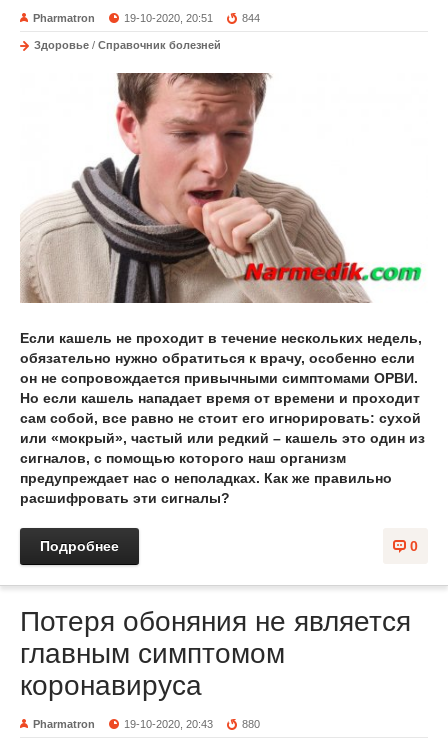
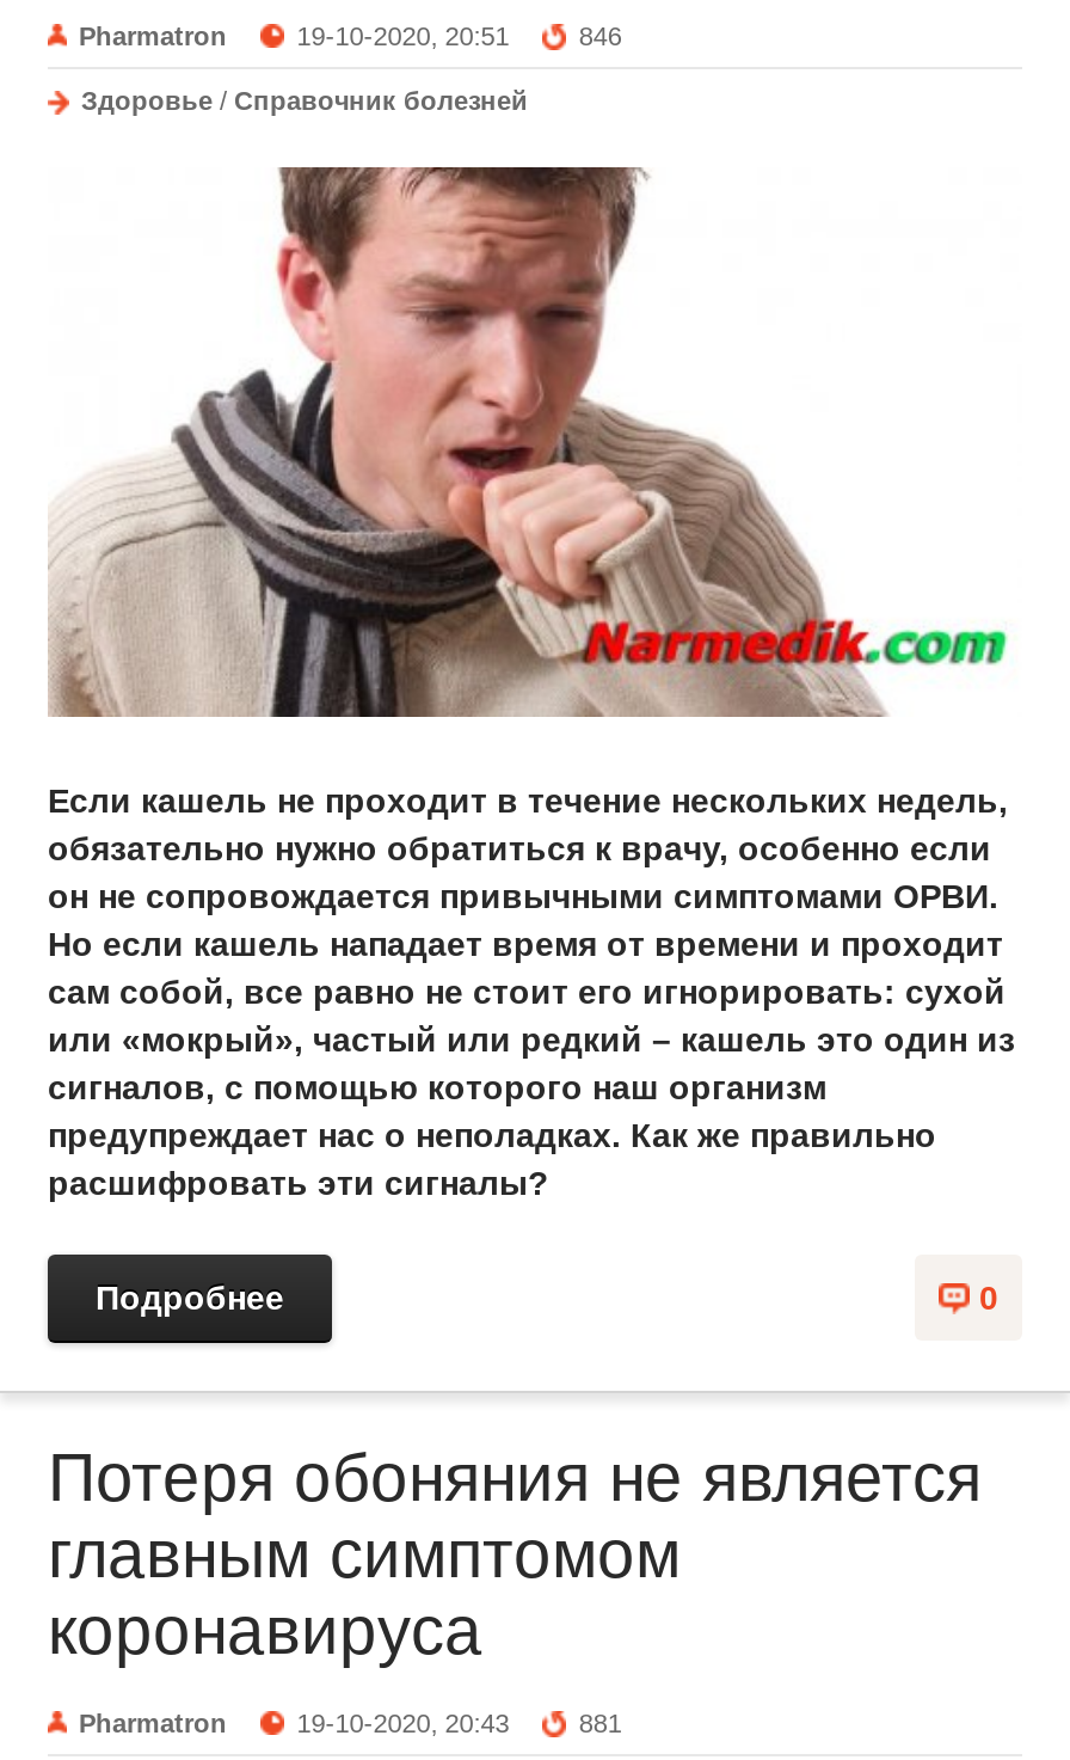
[242,12,260,24] 844 -> [579,22,622,51] 846
[242,718,260,730] 880 -> [579,1708,622,1737] 881

